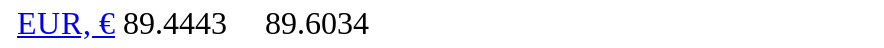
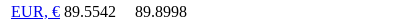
[123,6,227,40] 89.4443 -> [64,3,116,20] 89.5542
[265,6,369,40] 89.6034 -> [135,3,187,20] 89.8998

